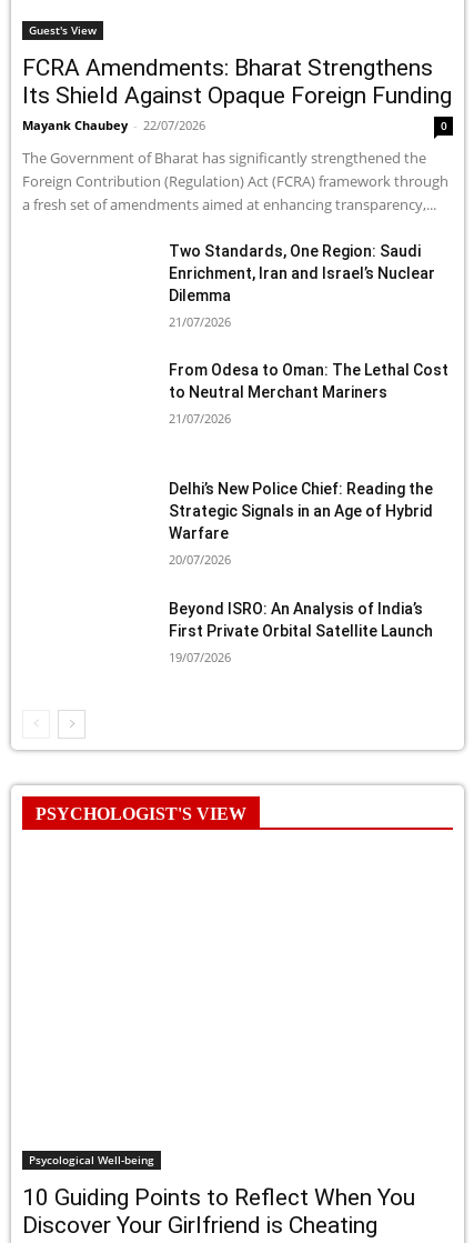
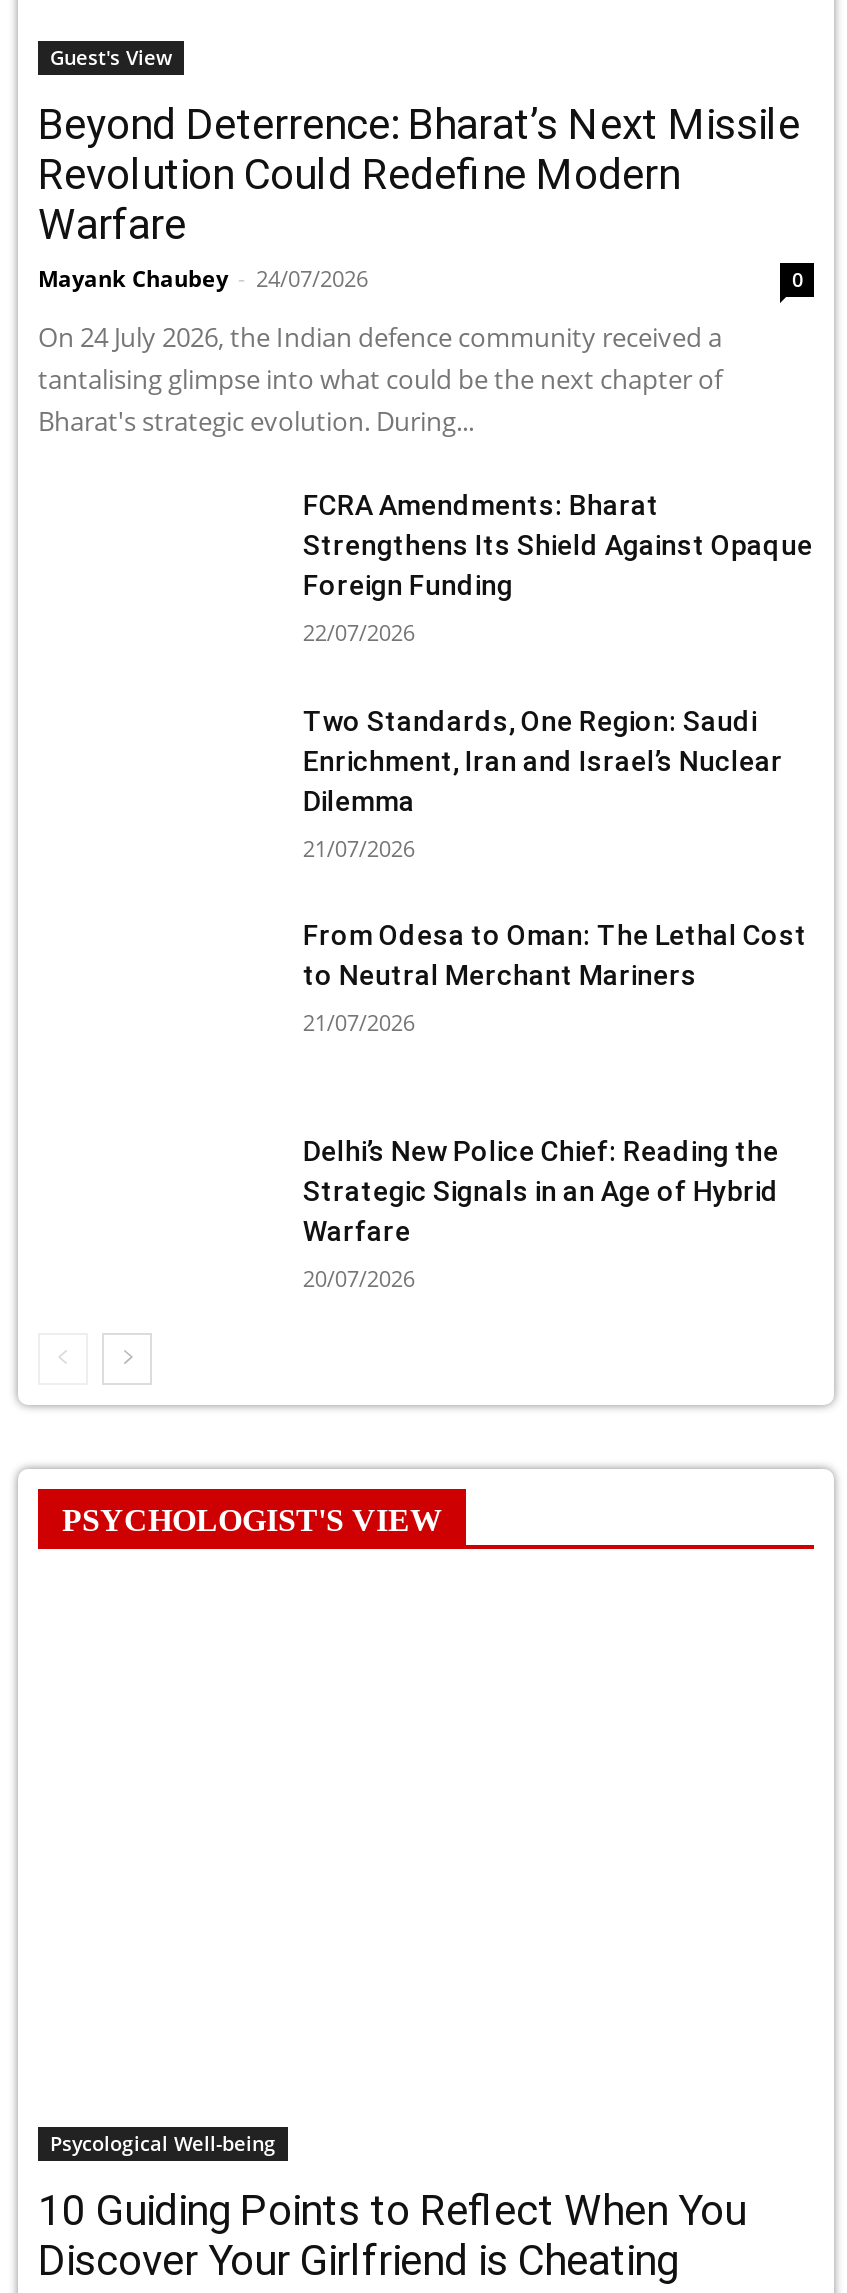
[22,54,452,133] FCRA Amendments: Bharat Strengthens | Its Shield Against Opaque Foreign Funding | Mayank Chaubey - 22/07/2026 -> [38,102,800,294] Beyond Deterrence: Bharat’s Next Missile | Revolution Could Redefine Modern | Warfare | Mayank Chaubey - 24/07/2026
[22,147,448,214] The Government of Bharat has significantly strengthened the | Foreign Contribution (Regulation) Act (FCRA) framework through | a fresh set of amendments aimed at enhancing transparency,... -> [38,320,813,648] On 24 July 2026, the Indian defence community received a | tantalising glimpse into what could be the next chapter of | Bharat's strategic evolution. During... | FCRA Amendments: Bharat | Strengthens Its Shield Against Opaque | Foreign Funding | 22/07/2026
moved [169,242,449,568] -> [303,705,807,1293]: Two Standards, One Region: Saudi | Enrichment, Iran and Israel’s Nuclear | Dilemma | ... | Warfare | 20/07/2026
[169,600,433,665] Beyond ISRO: An Analysis of India’s | First Private Orbital Satellite Launch | 19/07/2026 -> none

